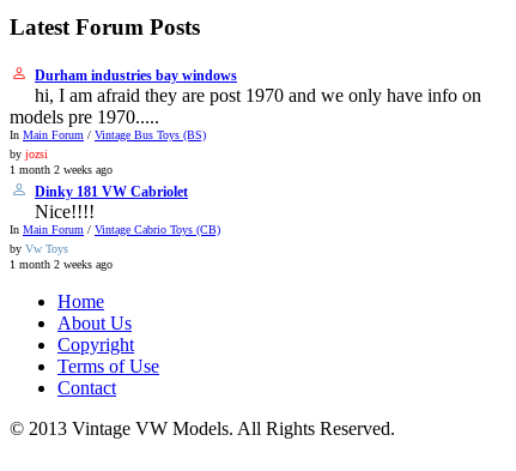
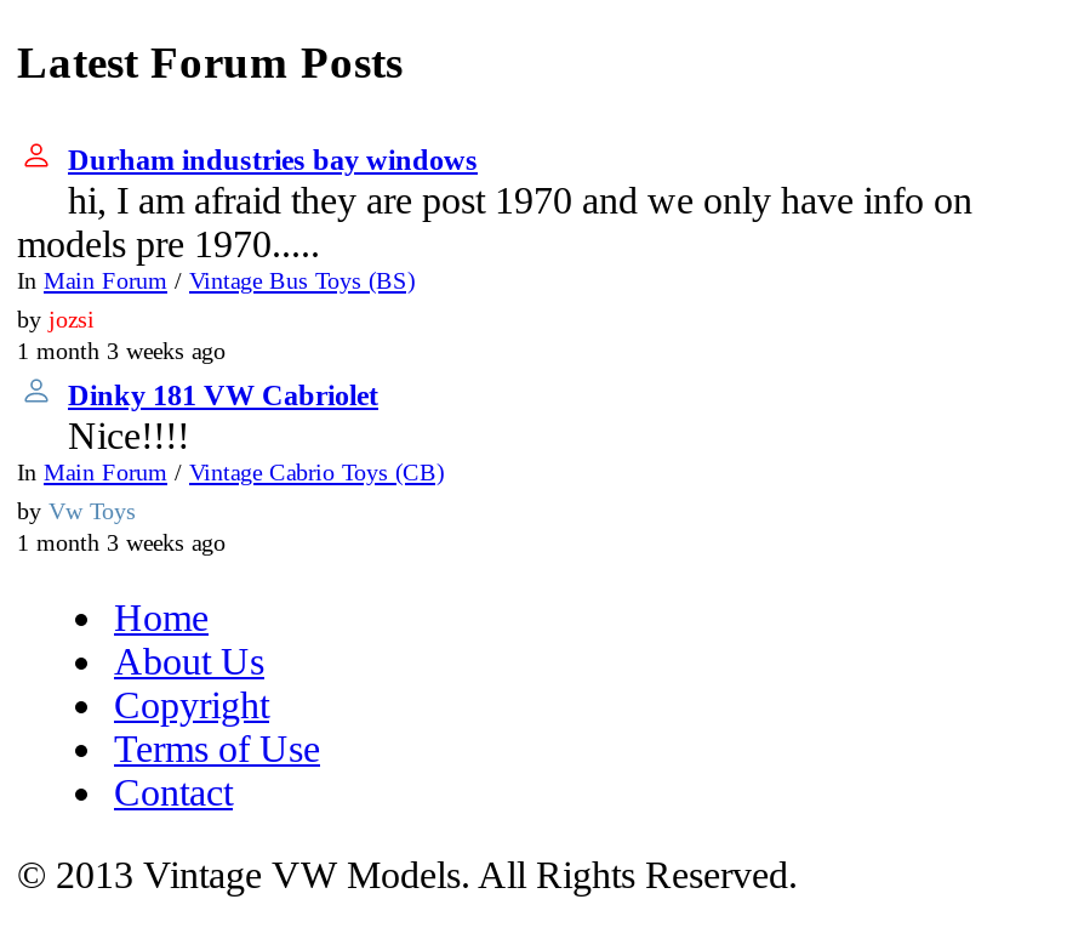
[10,162,113,176] 1 month 2 weeks ago -> [17,336,226,363] 1 month 3 weeks ago
[10,257,113,270] 1 month 2 weeks ago -> [17,528,226,554] 1 month 3 weeks ago

